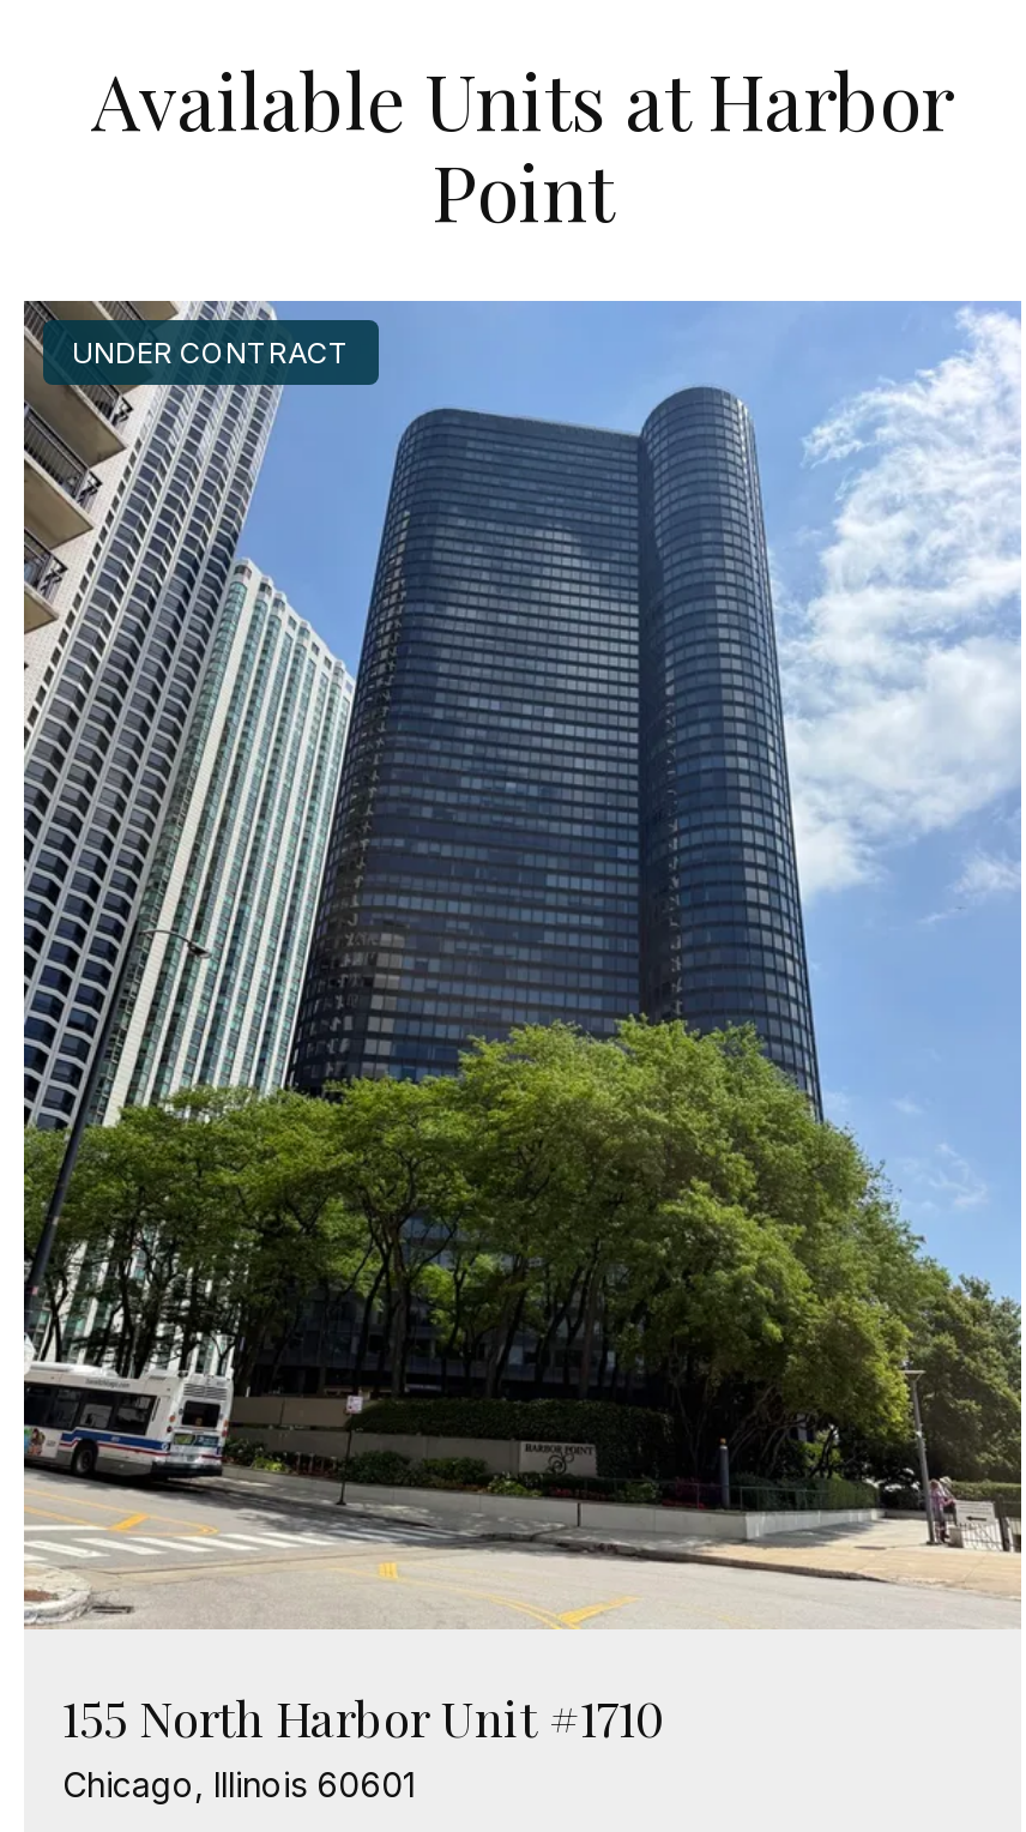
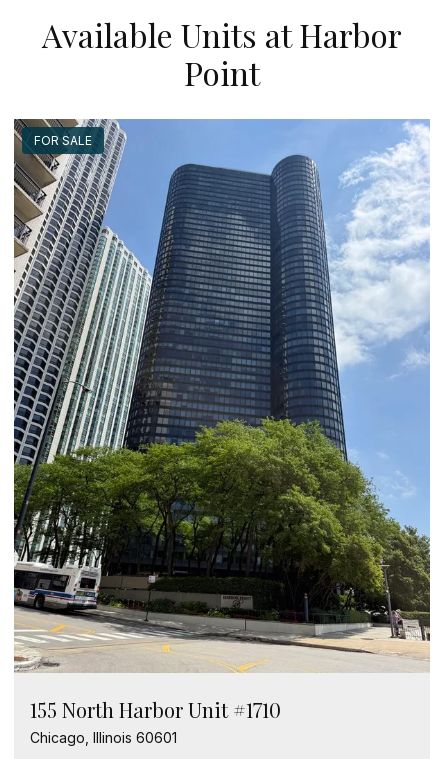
[72,334,350,370] UNDER CONTRACT -> [34,133,92,148] FOR SALE

